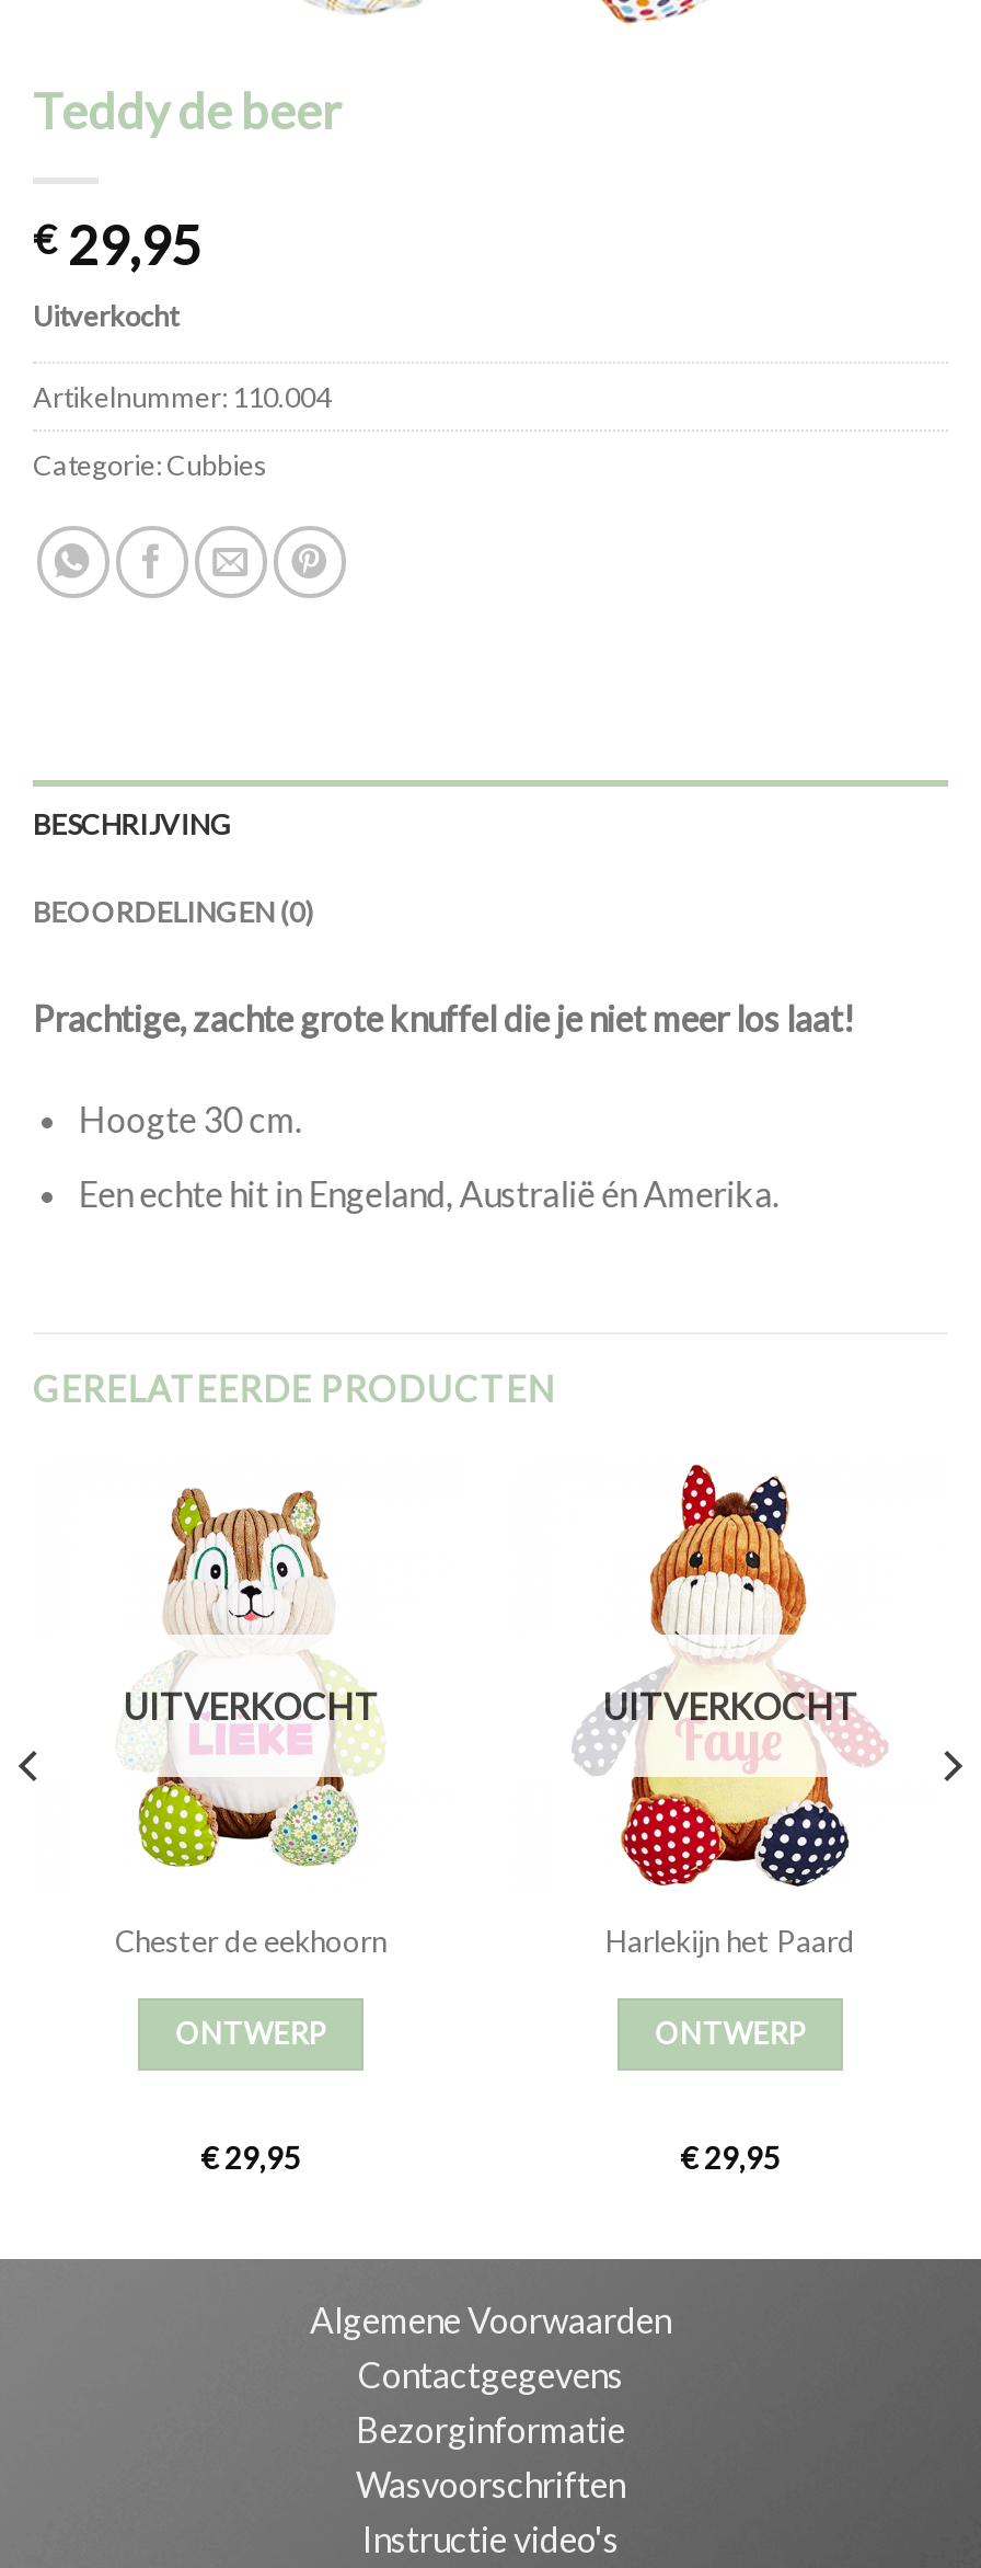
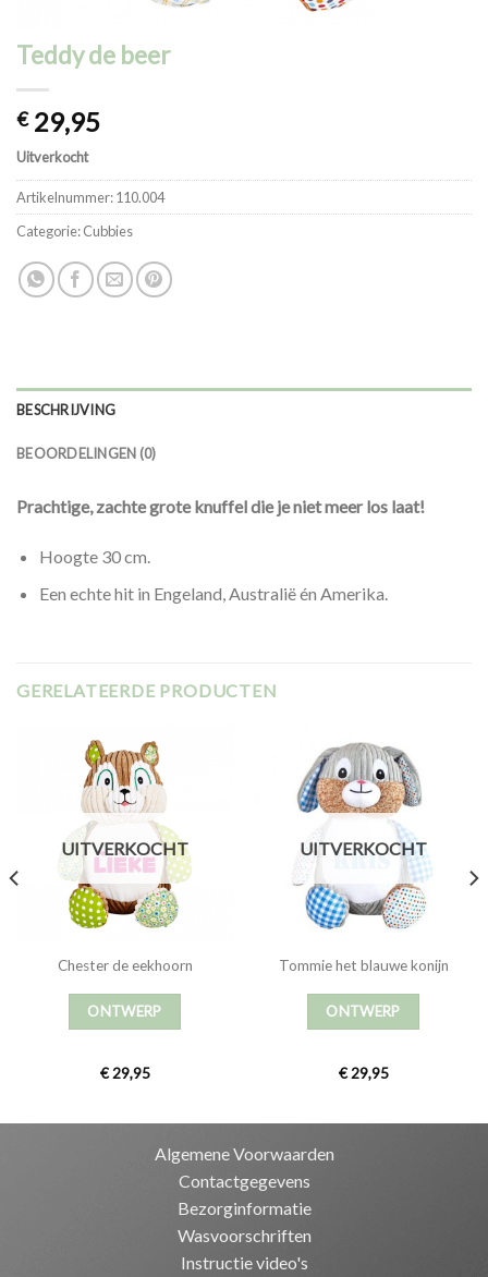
[598,1461,847,1678] [image] -> [296,728,423,835] [image]
[572,1711,889,1959] [image] | Harlekijn het Paard -> [278,852,448,974] [image] | Tommie het blauwe konijn

